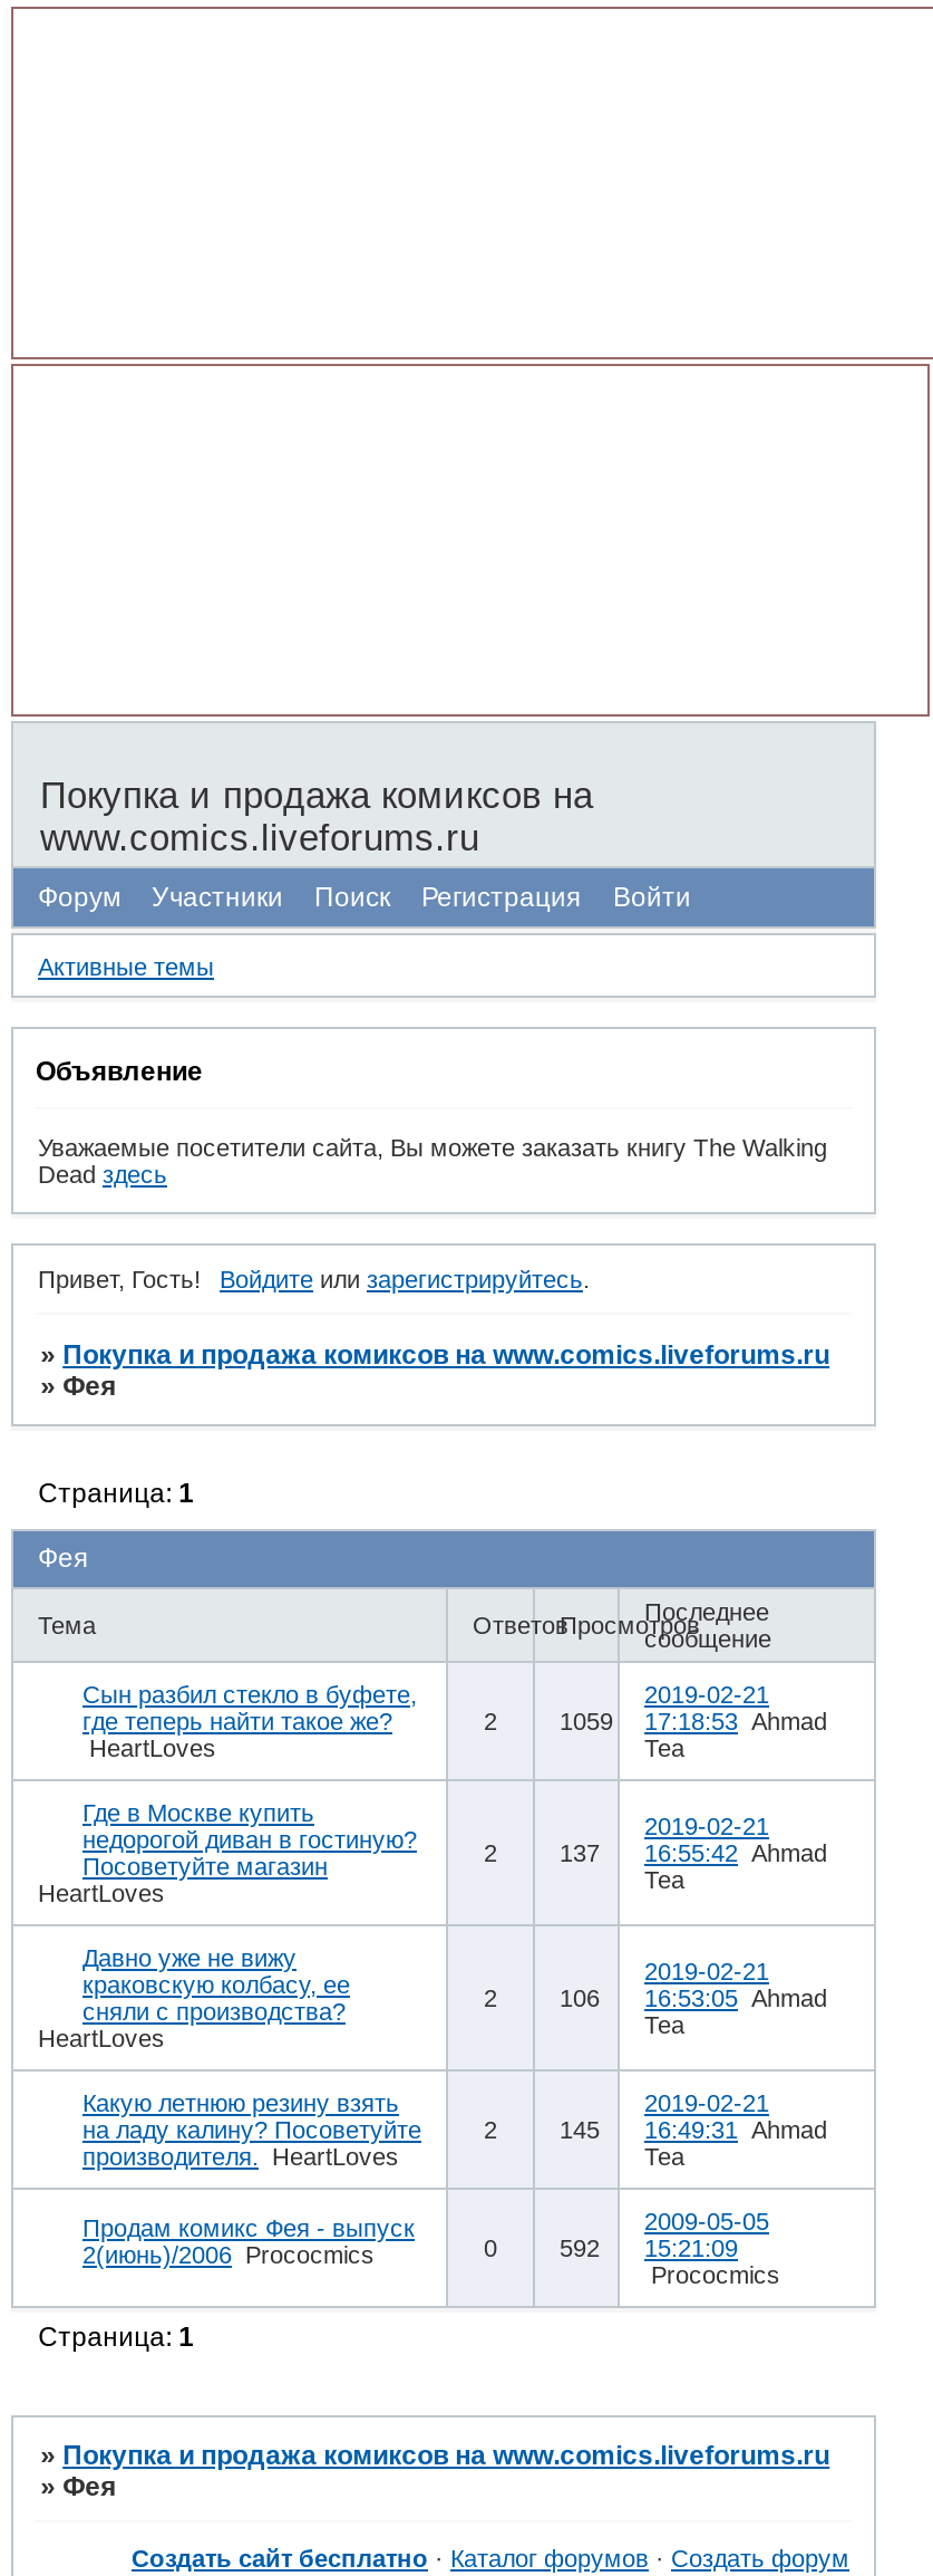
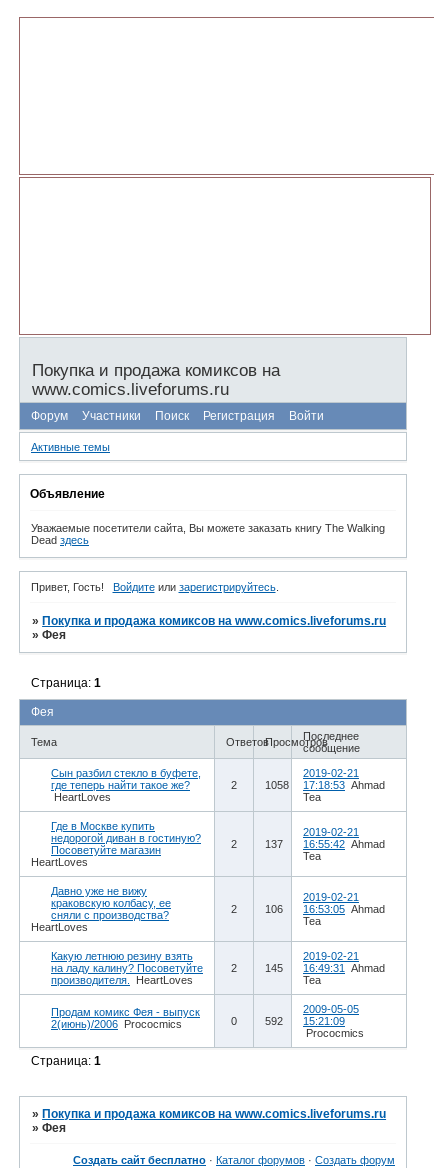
[560,1707,827,1734] 1059 17:18:53 Ahmad -> [265,779,385,791] 1058 17:18:53 Ahmad

